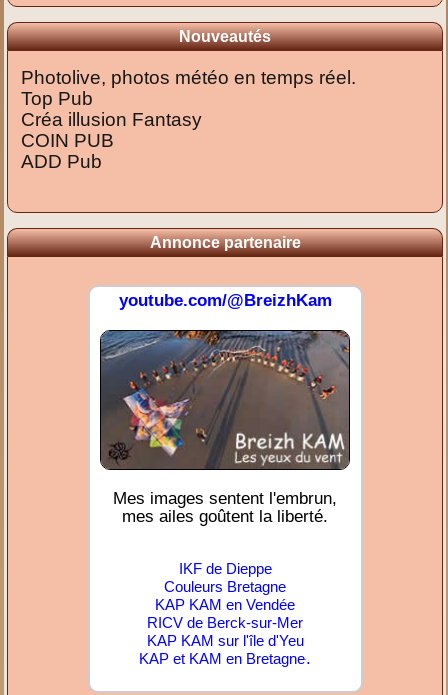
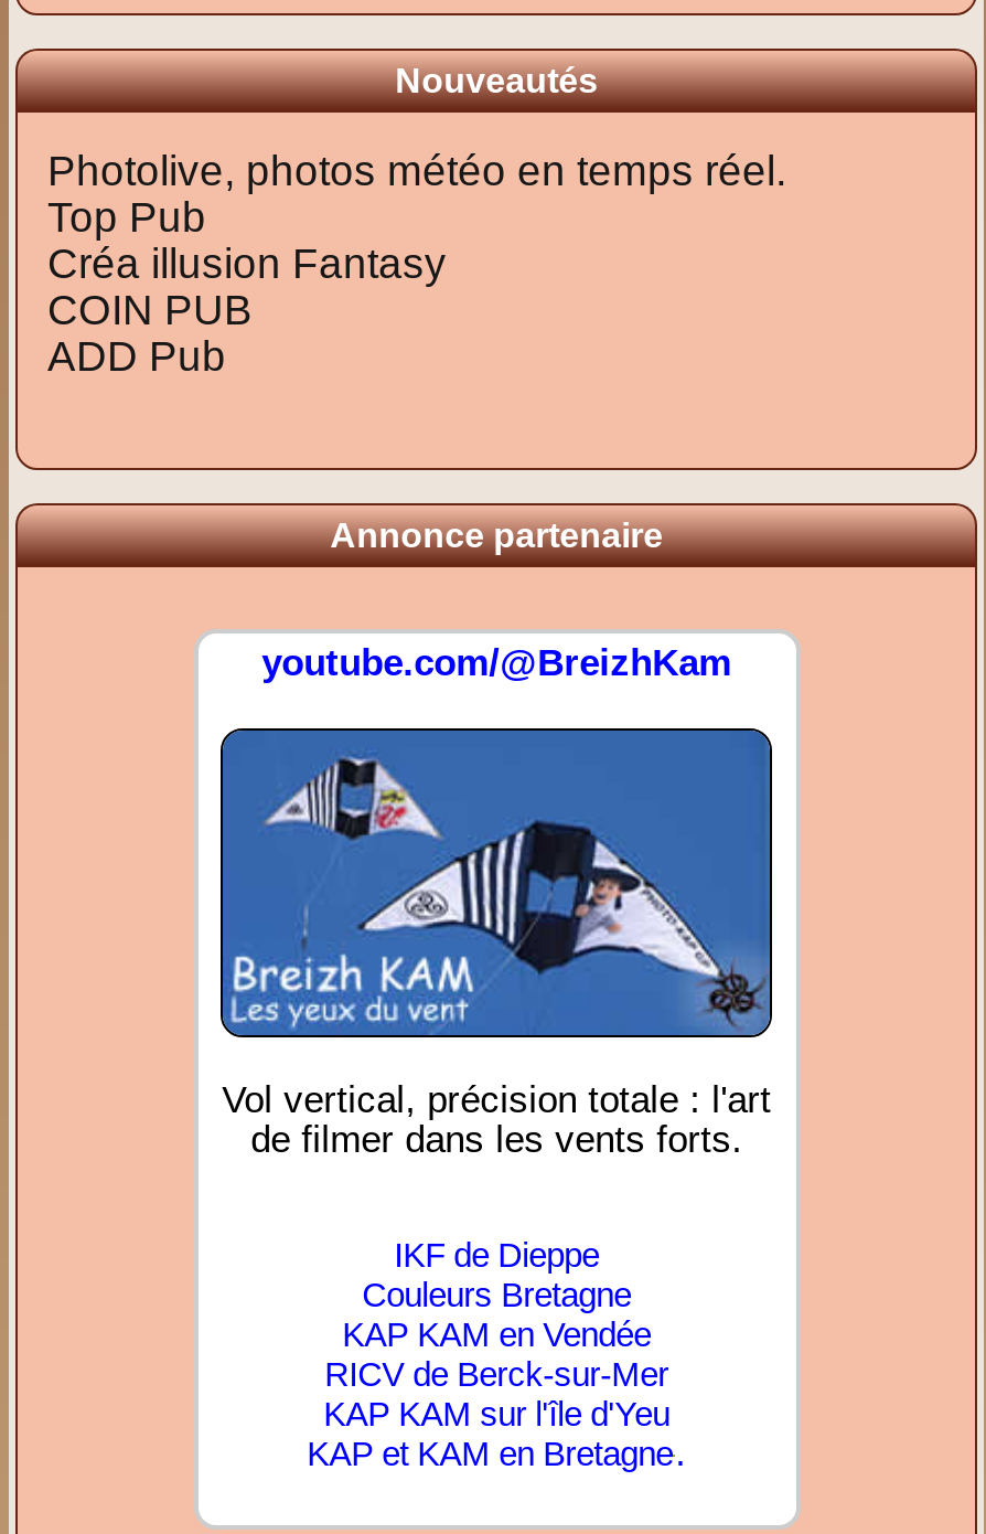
[100,330,350,526] [image] | Mes images sentent l'embrun, | mes ailes goûtent la liberté. -> [221,728,772,1162] [image] | Vol vertical, précision totale : l'art | de filmer dans les vents forts.

